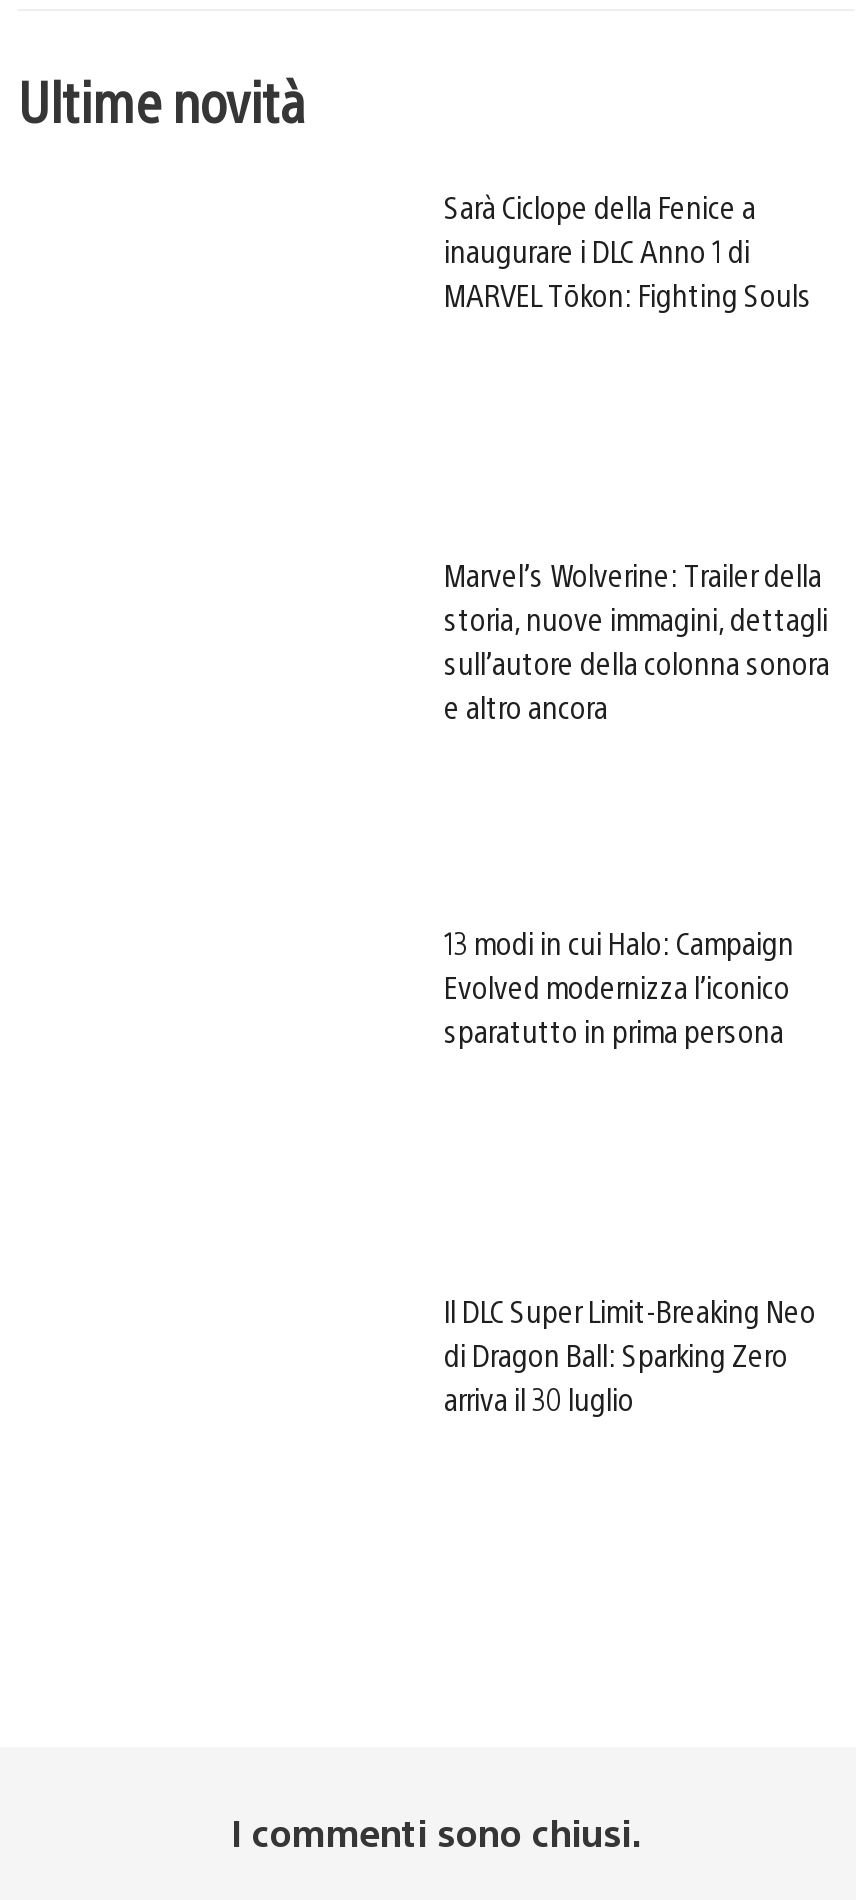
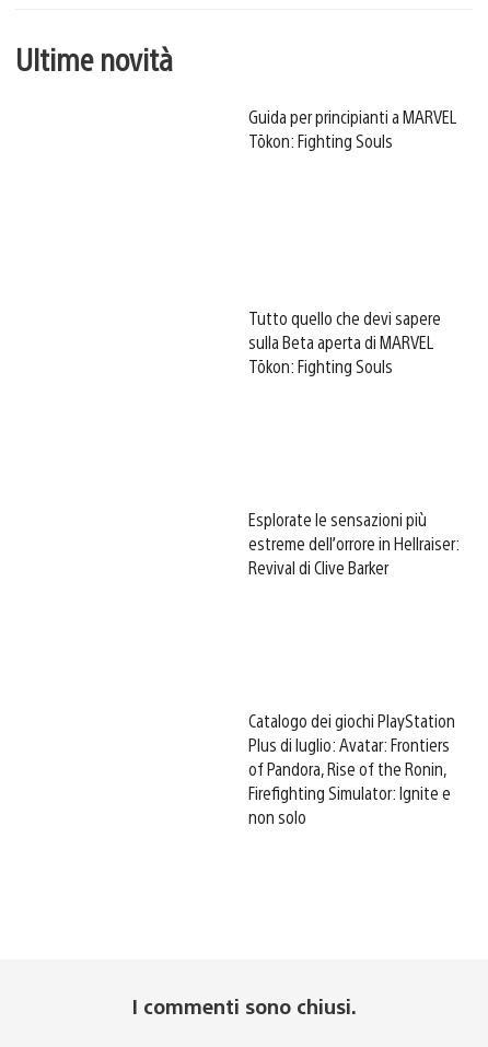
[444,185,812,315] Sarà Ciclope della Fenice a | inaugurare i DLC Anno 1 di | MARVEL Tōkon: Fighting Souls -> [248,105,456,152] Guida per principianti a MARVEL | Tōkon: Fighting Souls
[444,553,830,727] Marvel’s Wolverine: Trailer della | storia, nuove immagini, dettagli | sull’autore della colonna sonora | e altro ancora -> [248,306,441,377] Tutto quello che devi sapere | sulla Beta aperta di MARVEL | Tōkon: Fighting Souls
[444,921,794,1051] 13 modi in cui Halo: Campaign | Evolved modernizza l’iconico | sparatutto in prima persona -> [248,507,460,579] Esplorate le sensazioni più | estreme dell’orrore in Hellraiser: | Revival di Clive Barker
[444,1289,816,1419] Il DLC Super Limit-Breaking Neo | di Dragon Ball: Sparking Zero | arriva il 30 luglio -> [248,709,455,828] Catalogo dei giochi PlayStation | Plus di luglio: Avatar: Frontiers | of Pandora, Rise of the Ronin, | Firefighting Simulator: Ignite e | non solo

